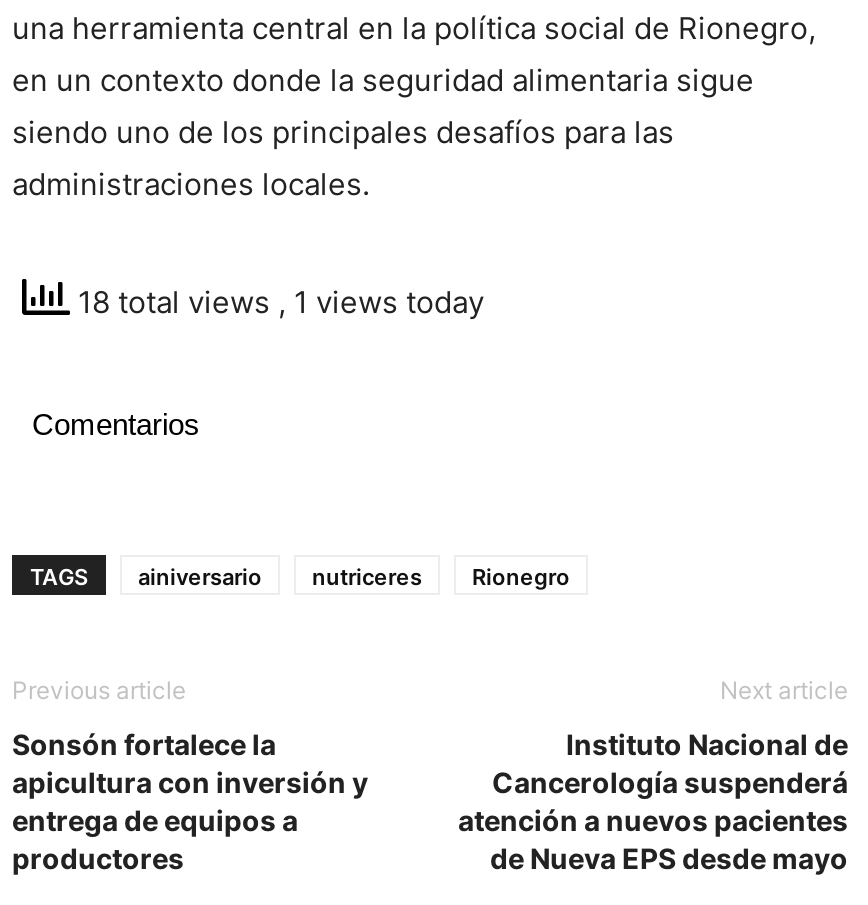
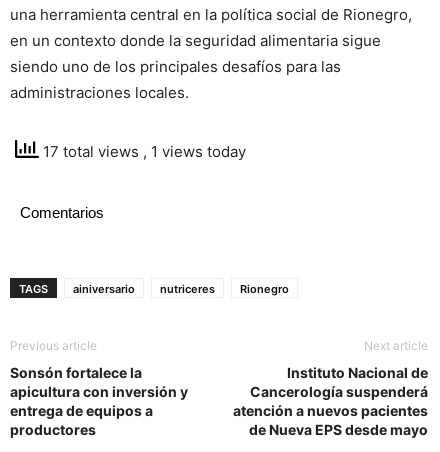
[70,283,484,321] 18 total views, 1 views today -> [39,142,246,161] 17 total views, 1 views today

